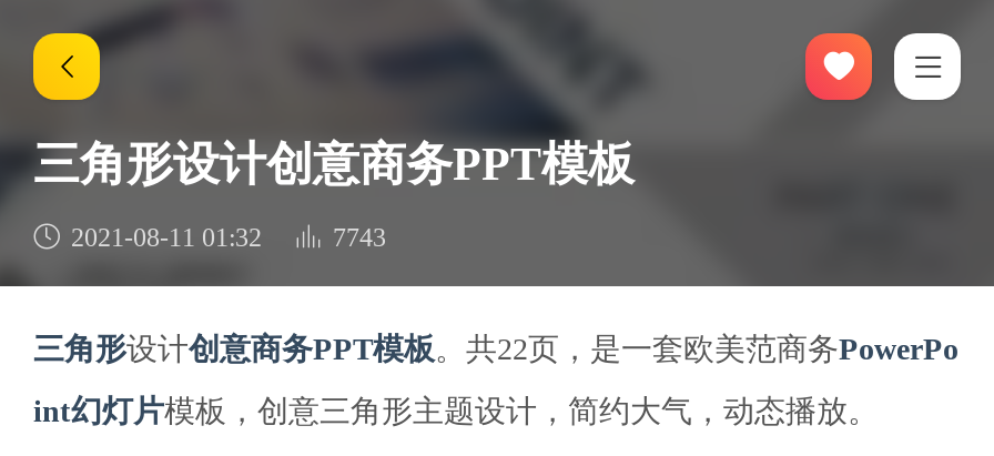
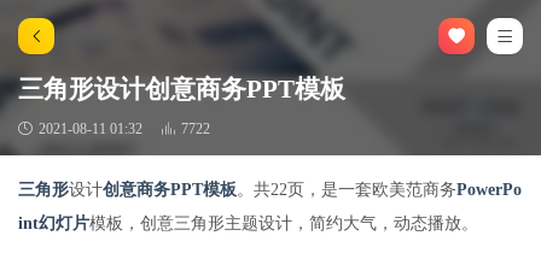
[333,222,386,253] 7743 -> [181,120,210,137] 7722

